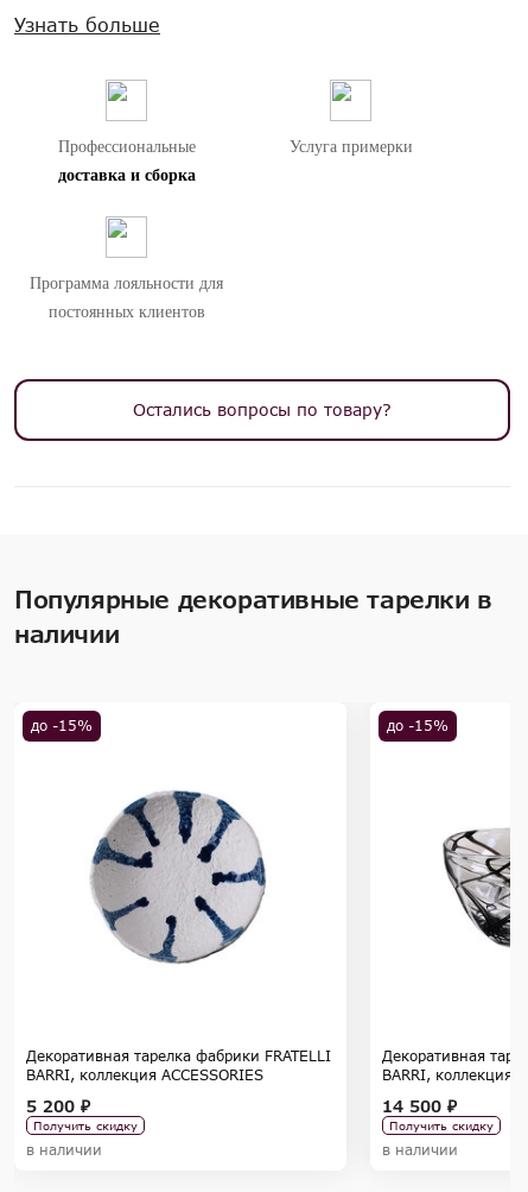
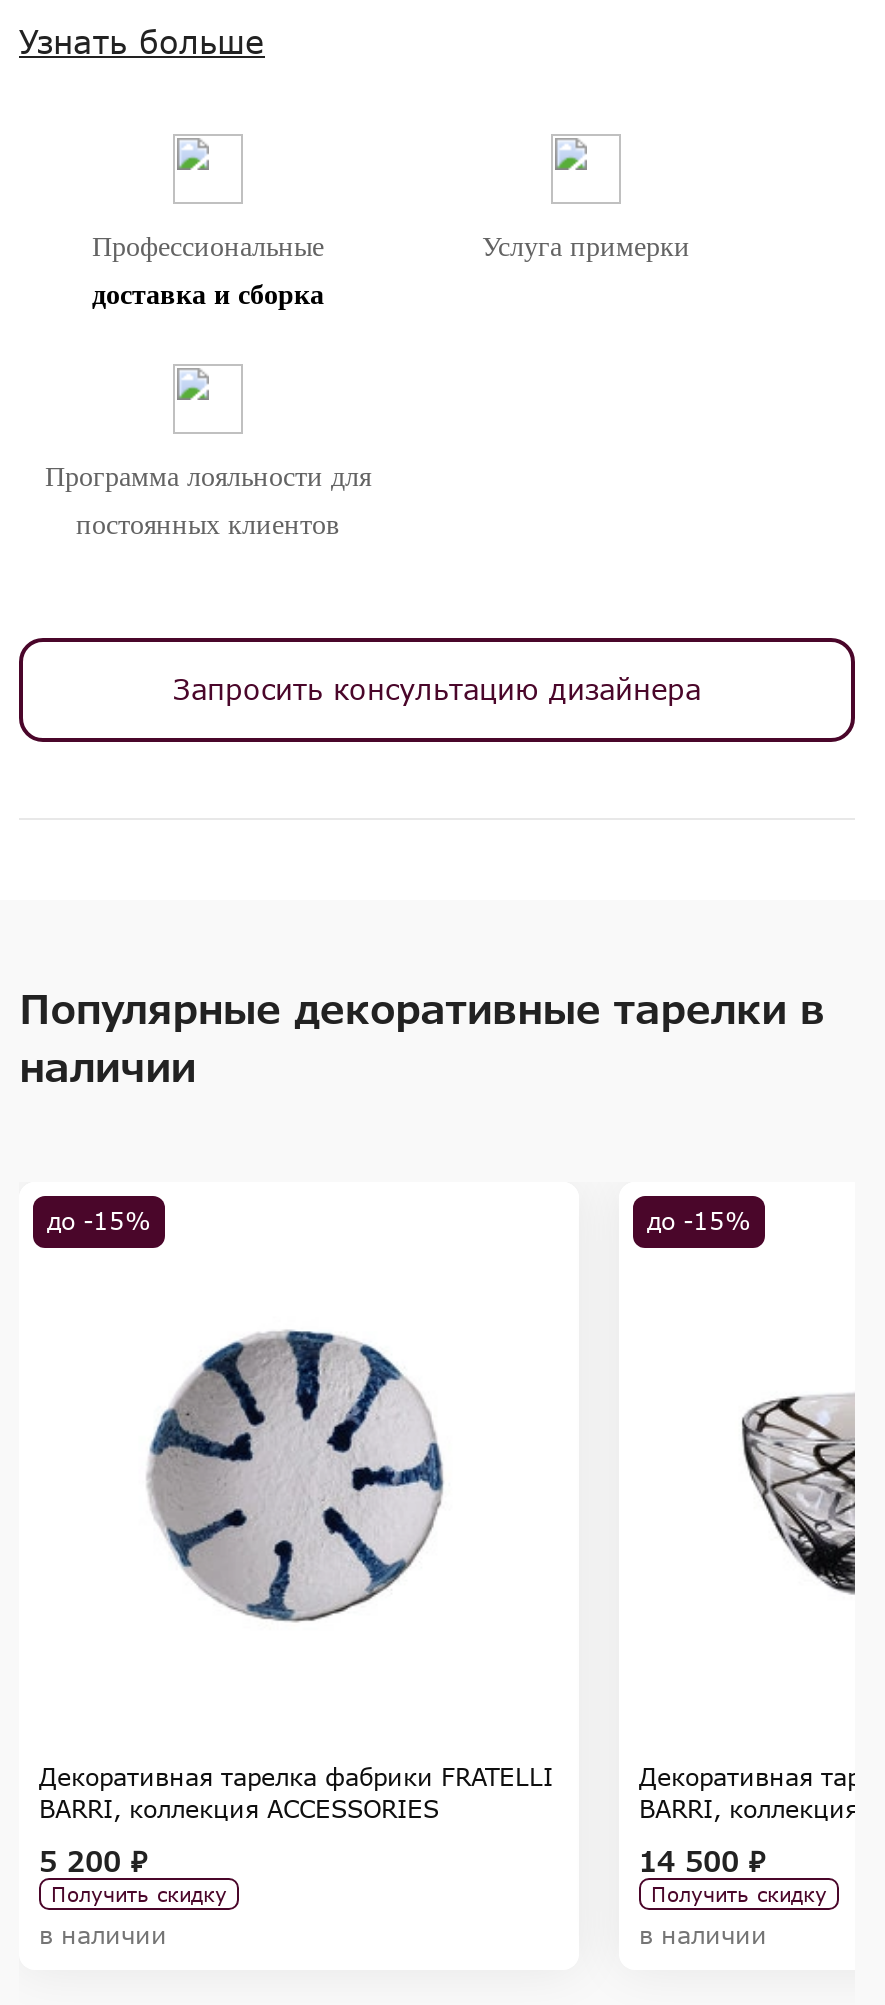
[133,399,392,420] Остались вопросы по товару? -> [173,672,701,706] Запросить консультацию дизайнера

